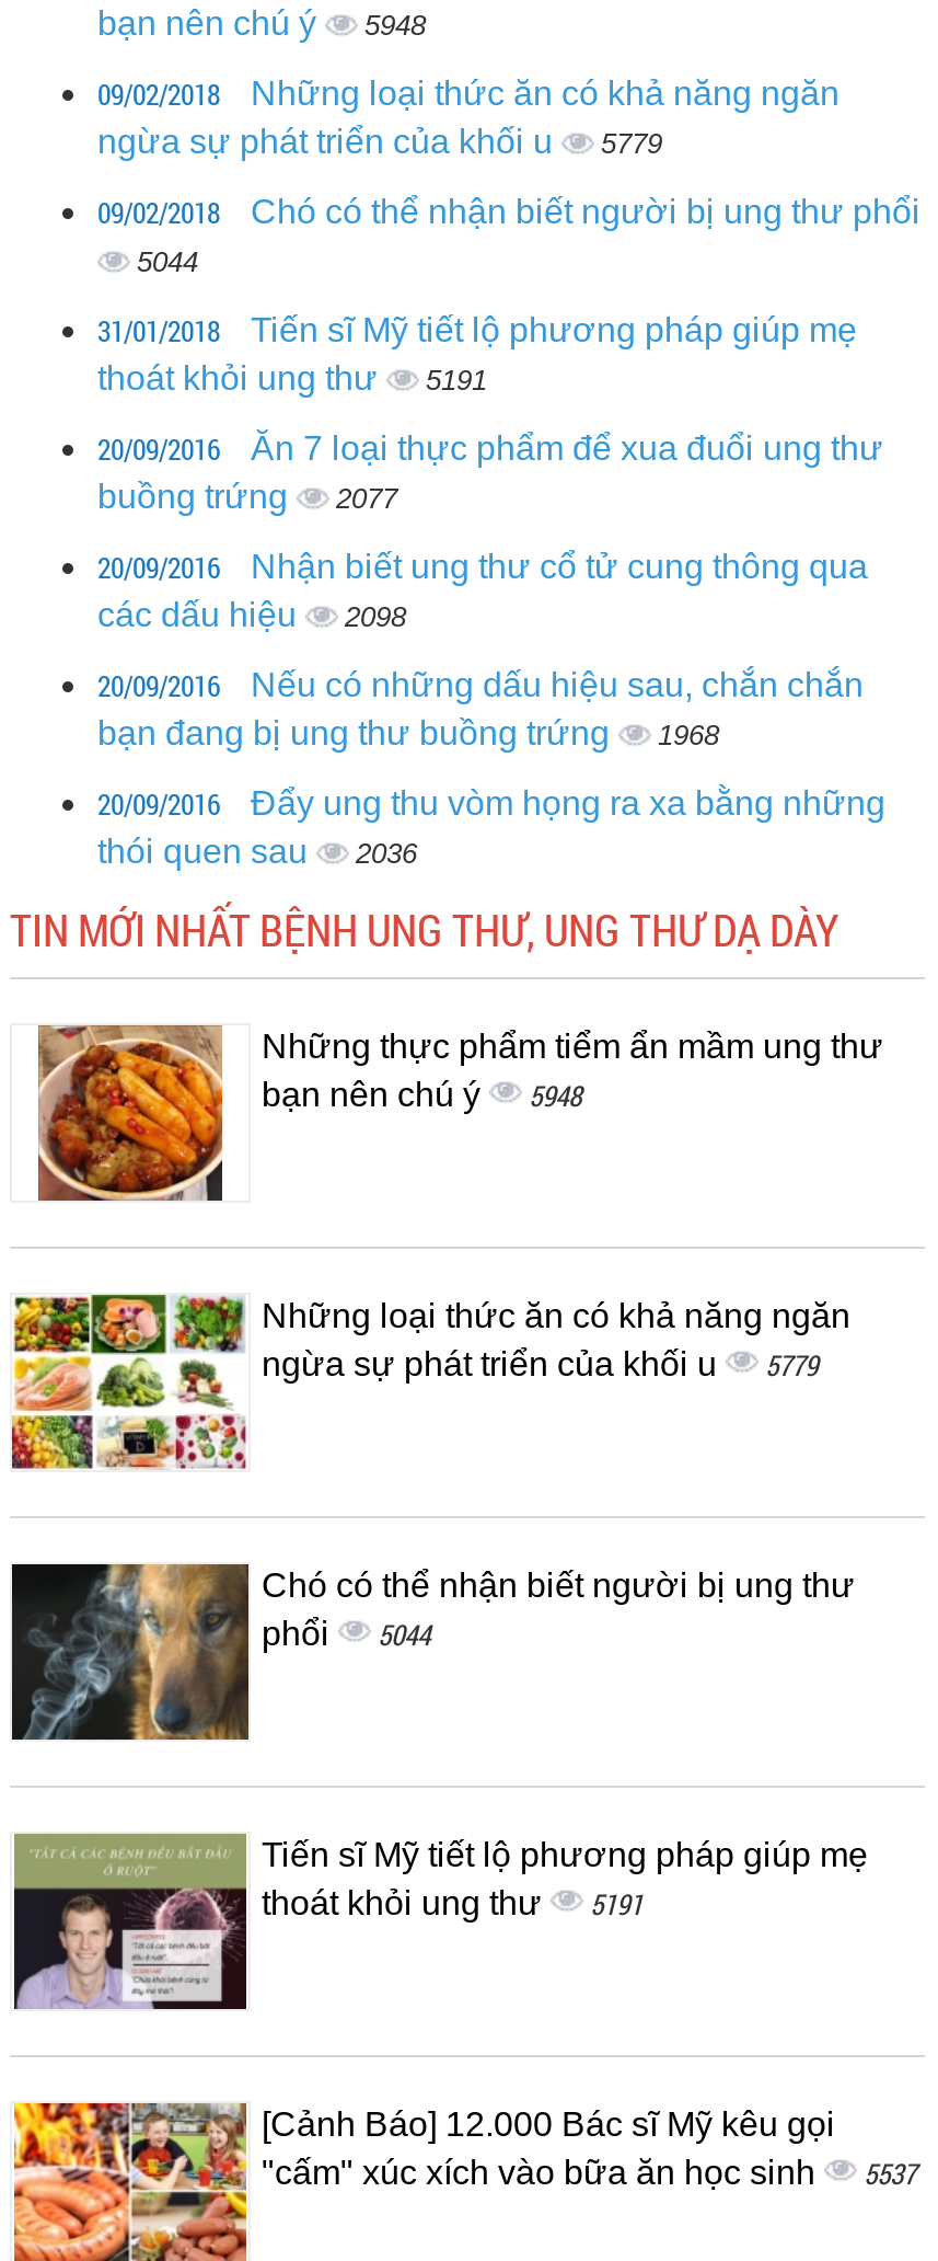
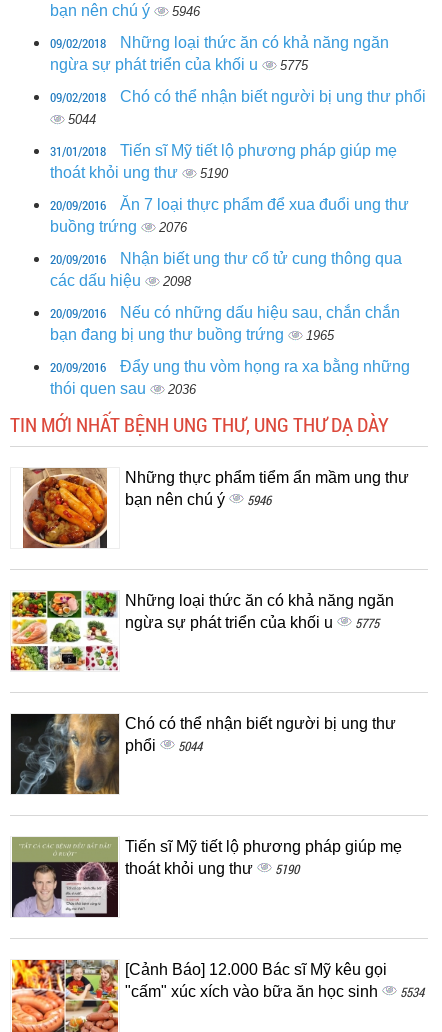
[97,4,426,42] bạn nên chú ý 5948 -> [50,2,200,19] bạn nên chú ý 5946
[97,123,662,160] ngừa sự phát triển của khối u 5779 -> [50,56,308,73] ngừa sự phát triển của khối u 5775
[97,359,487,397] thoát khỏi ung thư 5191 -> [50,164,228,181] thoát khỏi ung thư 5190
[97,478,397,515] buồng trứng 2077 -> [50,218,187,235] buồng trứng 2076
[97,714,719,751] bạn đang bị ung thư buồng trứng 1968 -> [50,326,334,343] bạn đang bị ung thư buồng trứng 1965
[262,1076,581,1115] bạn nên chú ý 5948 -> [125,491,271,509] bạn nên chú ý 5946
[262,1345,818,1385] ngừa sự phát triển của khối u 5779 -> [125,614,379,632] ngừa sự phát triển của khối u 5775
[262,1884,642,1924] thoát khỏi ung thư 5191 -> [125,860,299,878] thoát khỏi ung thư 5190
[262,2154,916,2193] "cấm" xúc xích vào bữa ăn học sinh 5537 -> [125,983,424,1001] "cấm" xúc xích vào bữa ăn học sinh 5534

